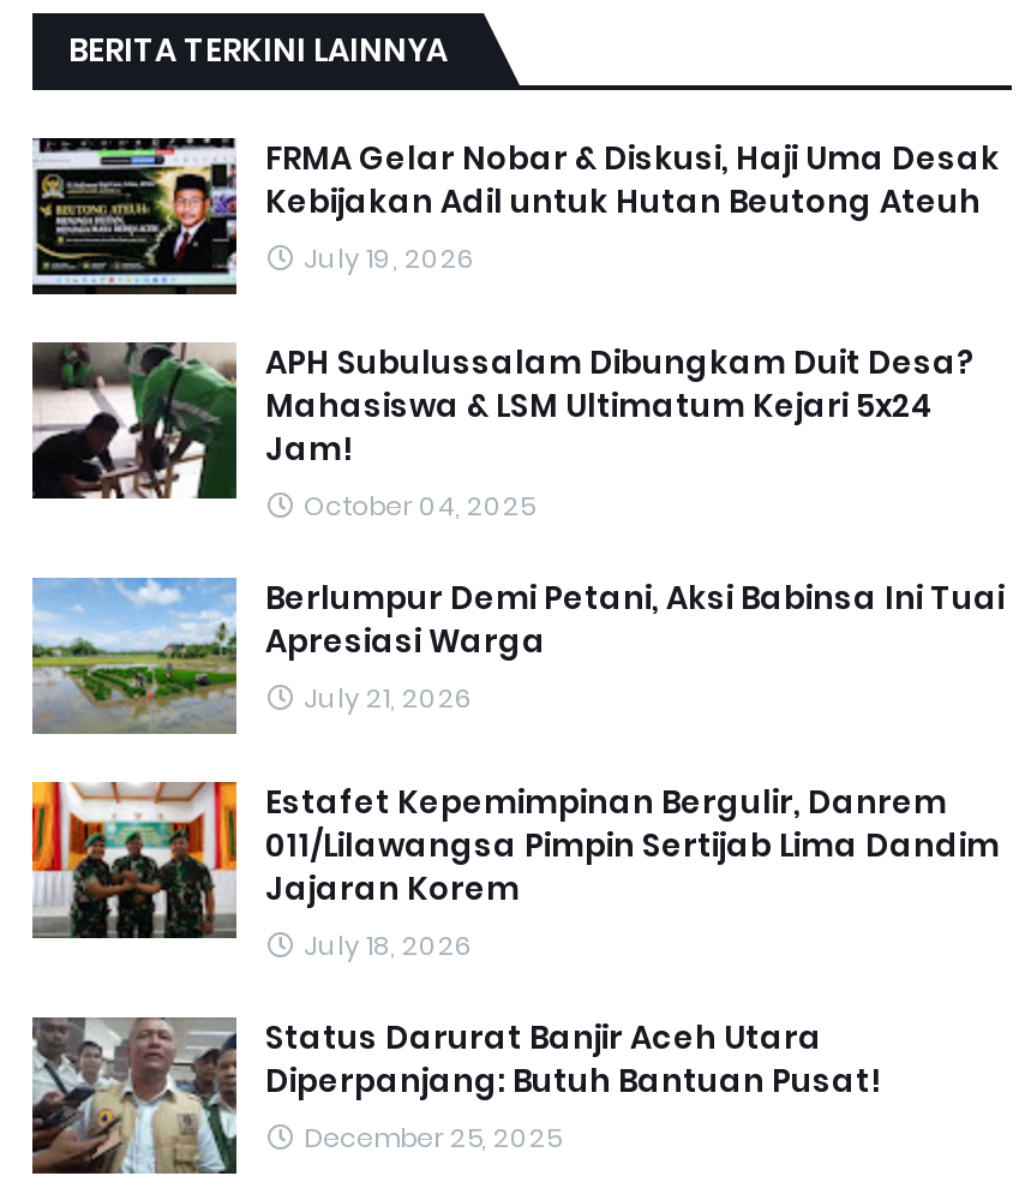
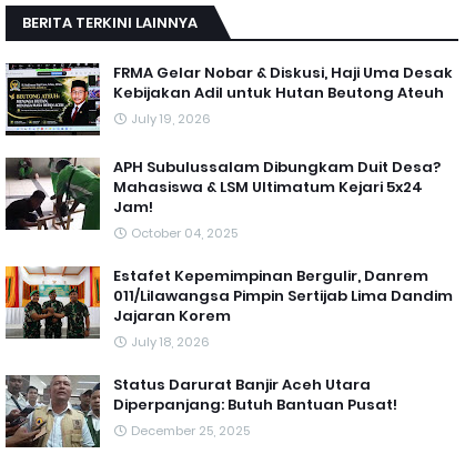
[32,575,1005,736] [image] | Berlumpur Demi Petani, Aksi Babinsa Ini Tuai | Apresiasi Warga | July 21, 2026 -> none

